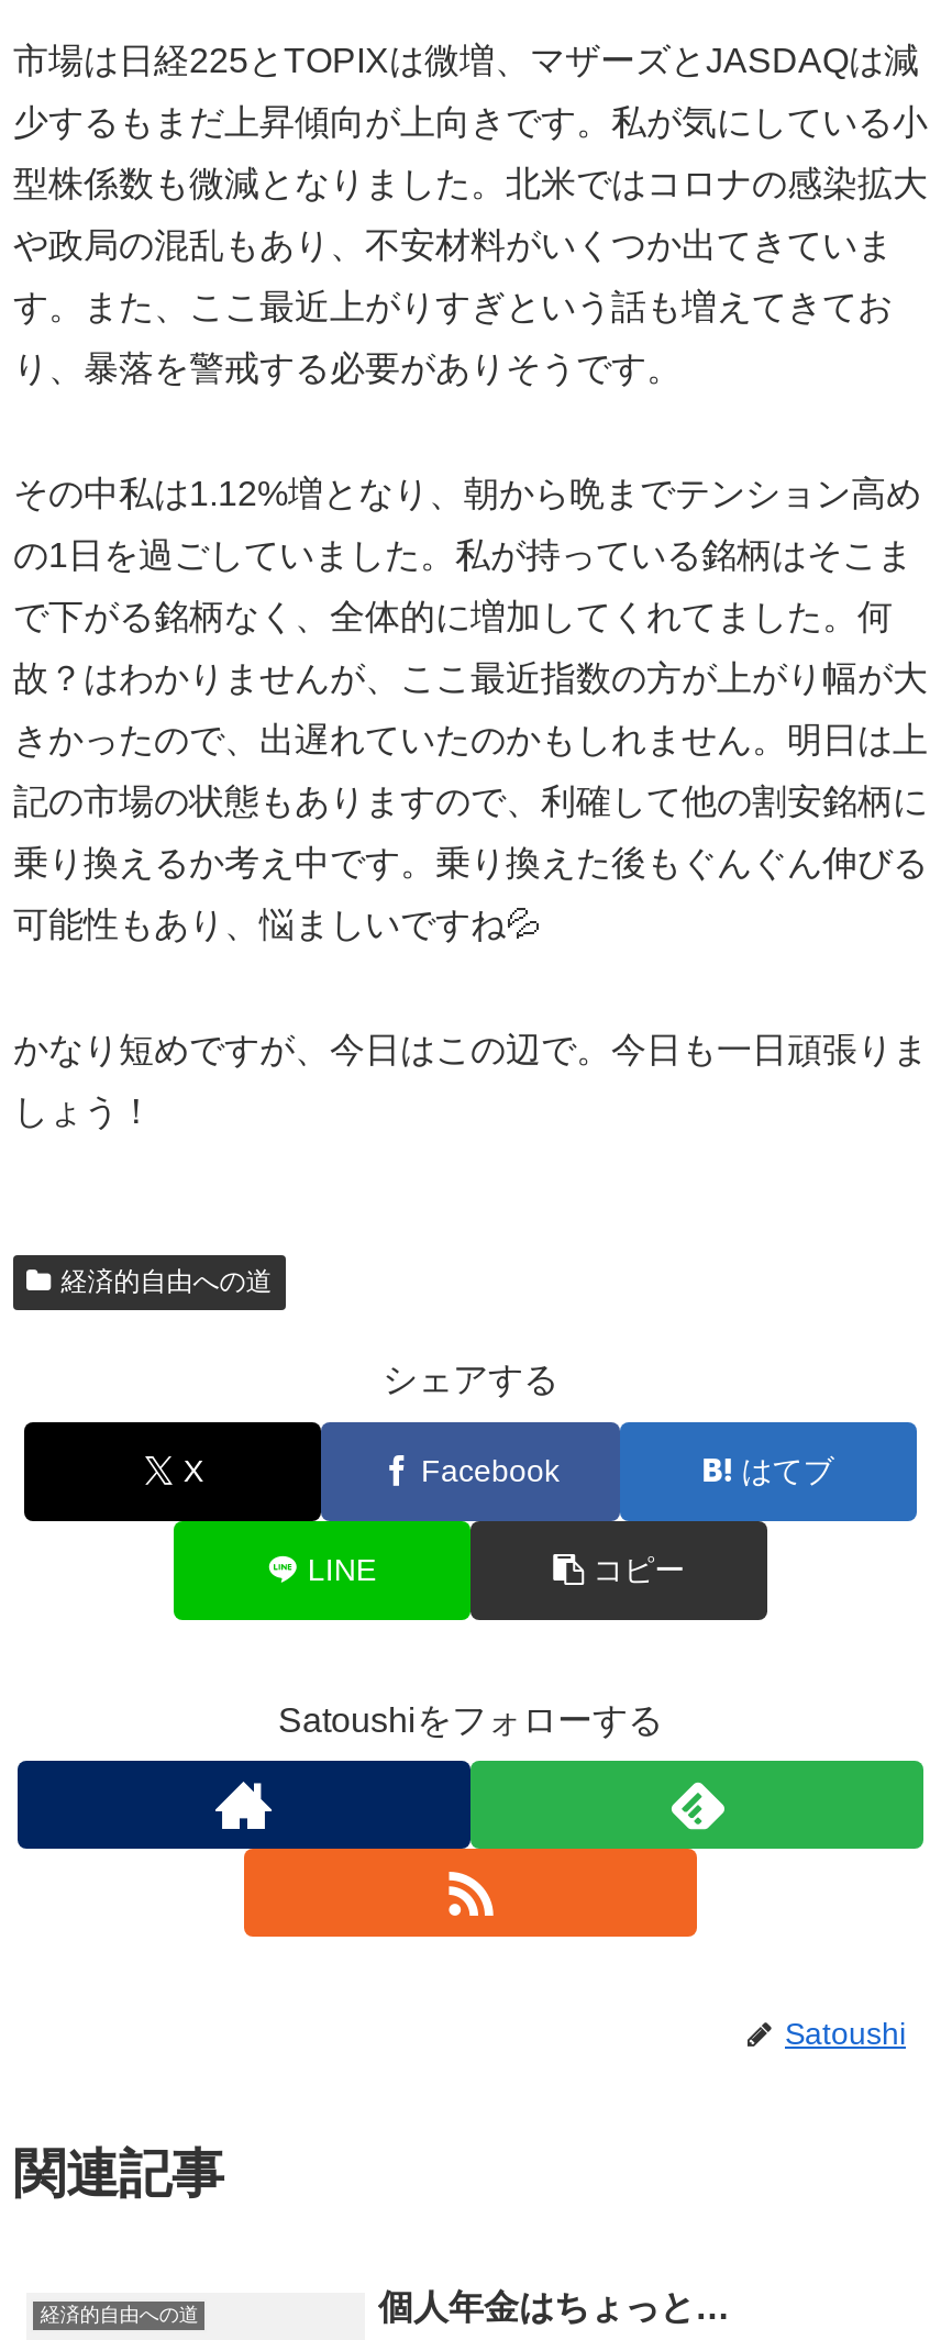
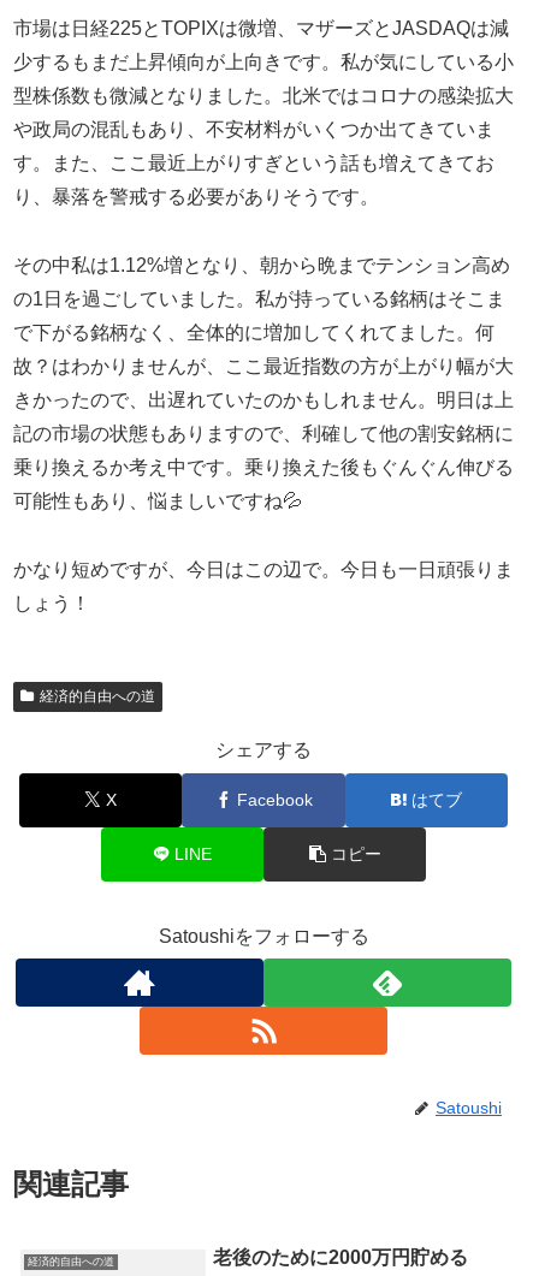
[378,2289,730,2327] 個人年金はちょっと… -> [213,1248,468,1268] 老後のために2000万円貯める

